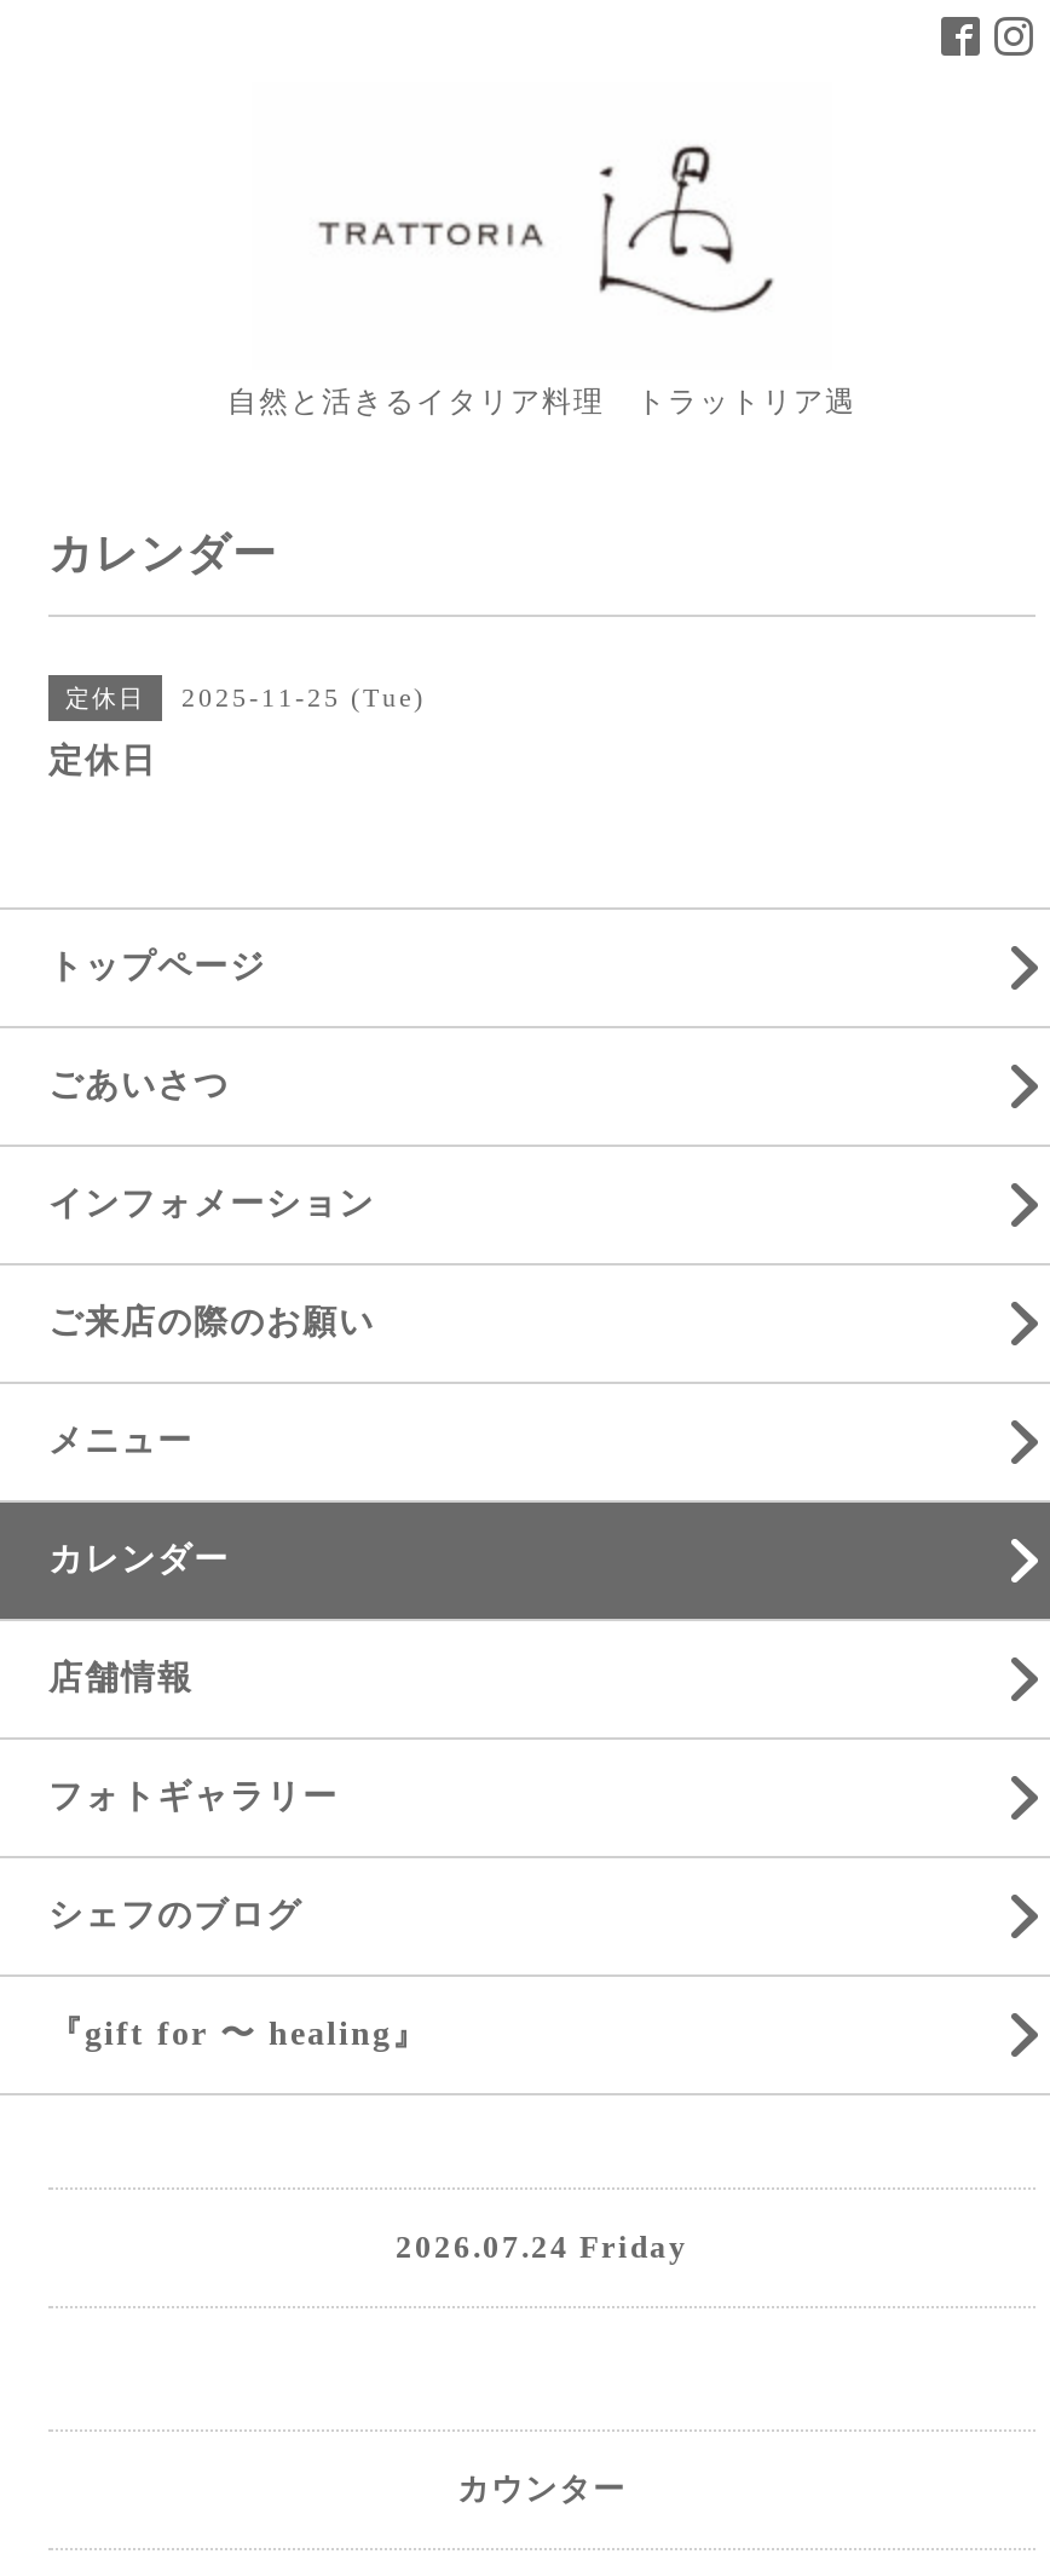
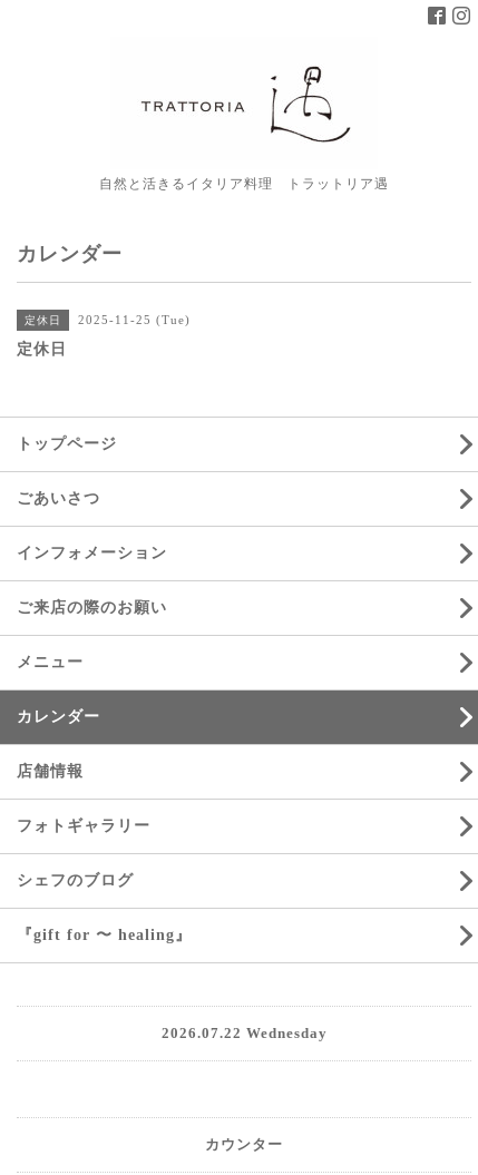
[396,2229,688,2265] 2026.07.24 Friday -> [161,1025,327,1041] 2026.07.22 Wednesday

